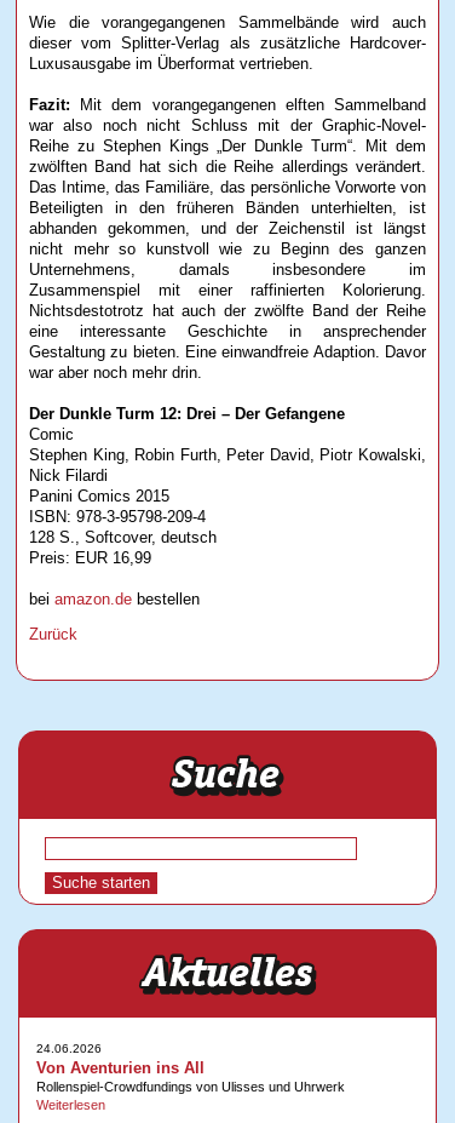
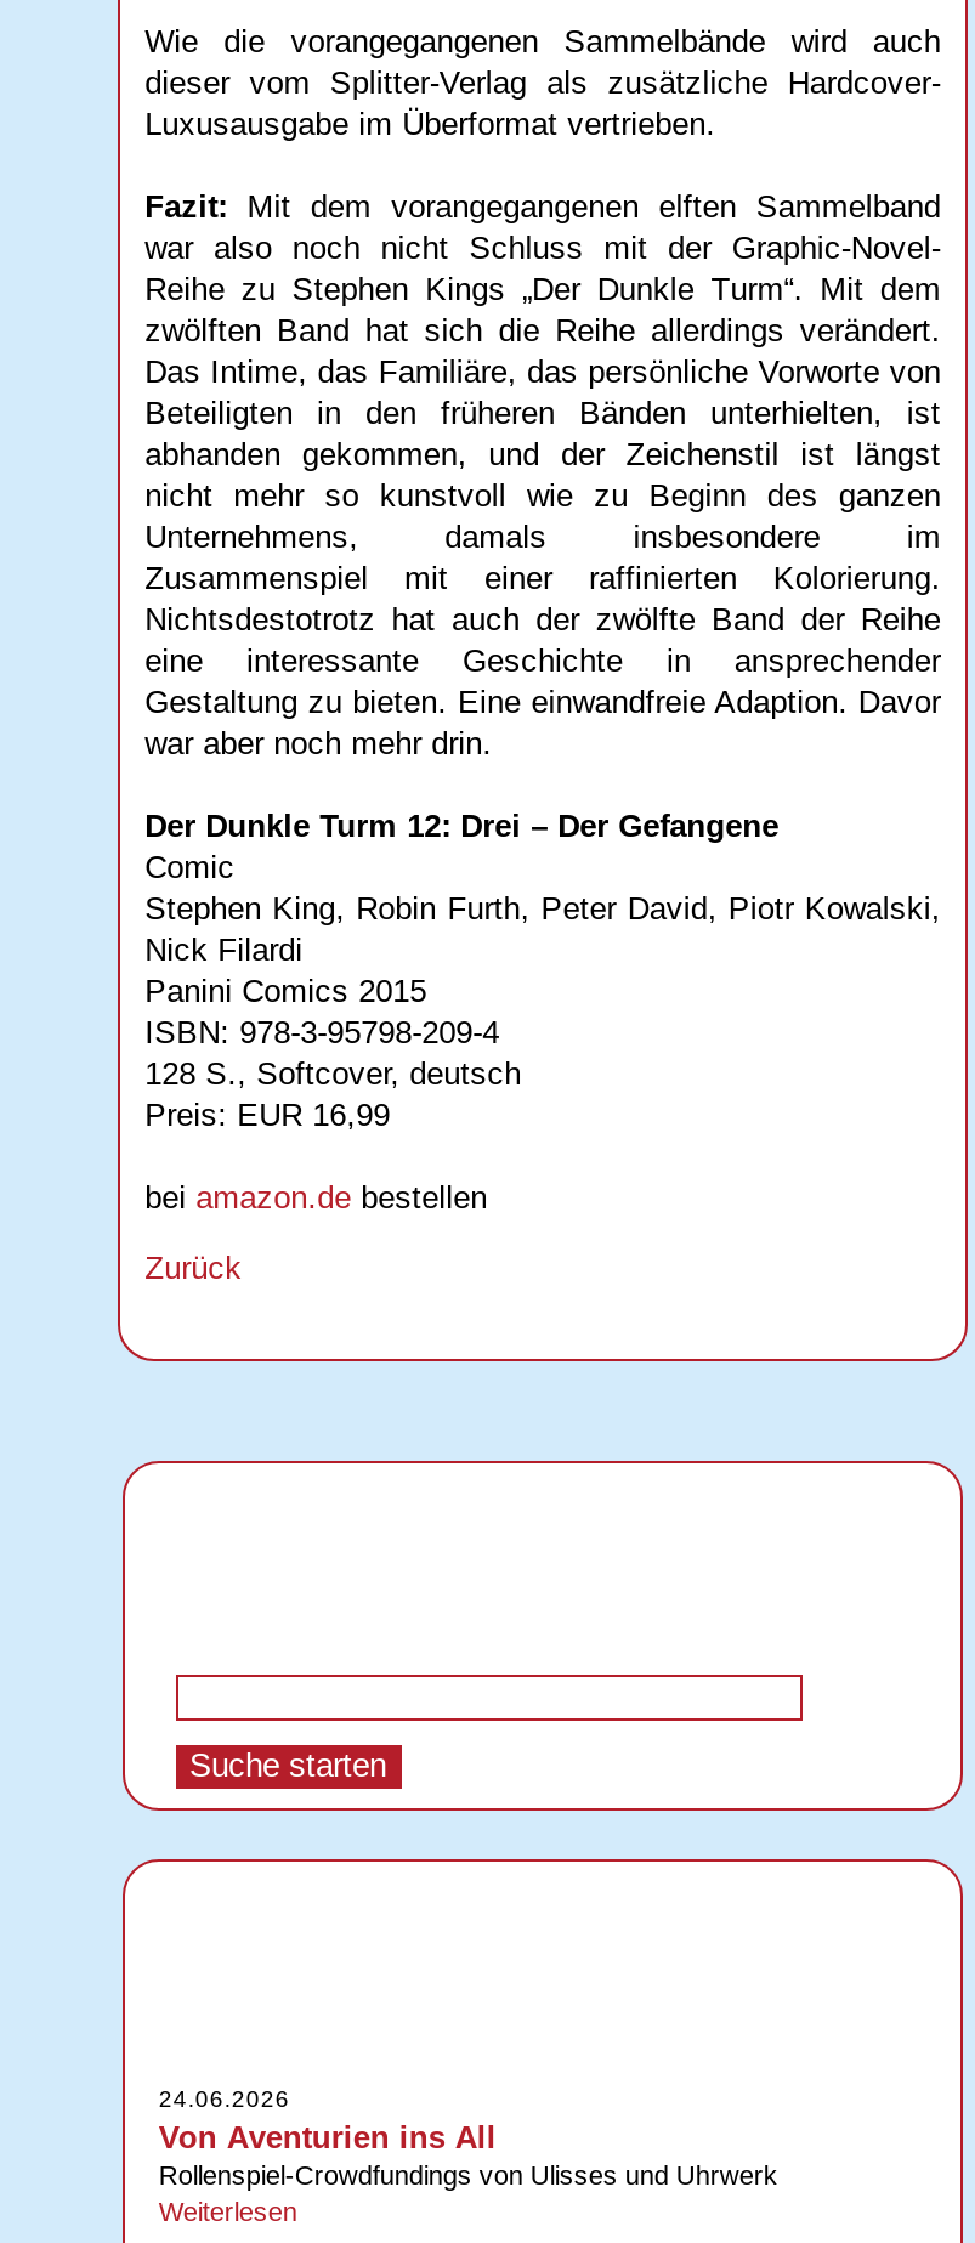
[18,730,437,820] [image] -> none
[18,929,437,1019] [image] -> none

